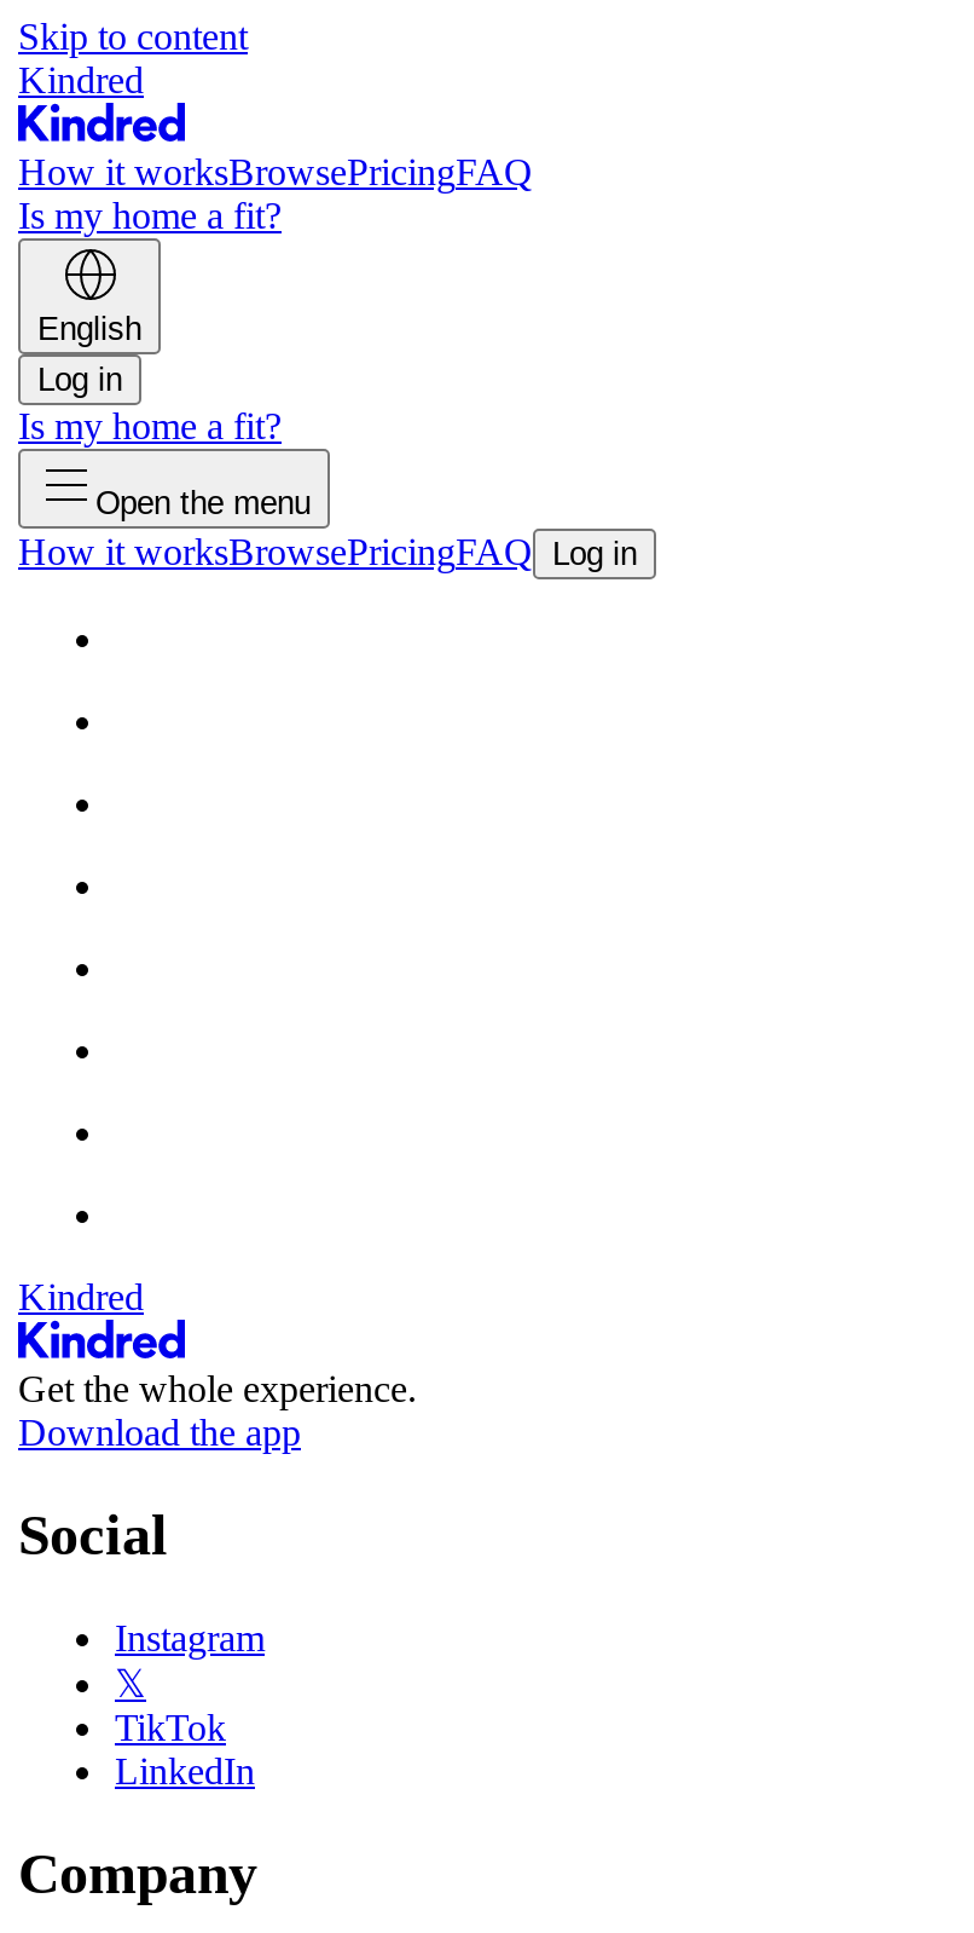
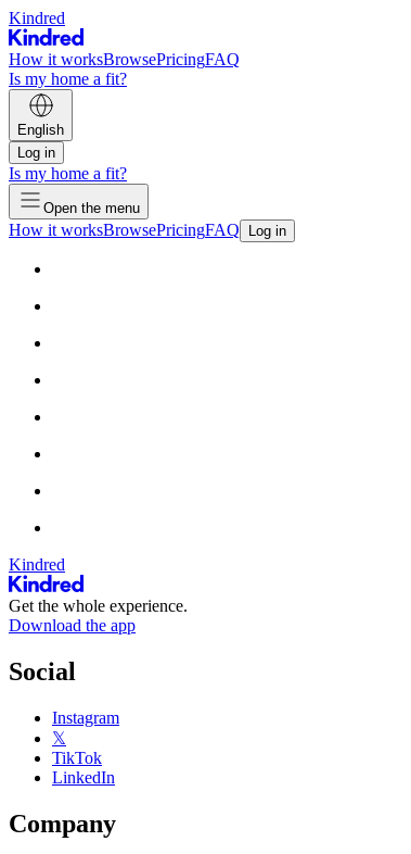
[18,16,248,57] Skip to content -> none

